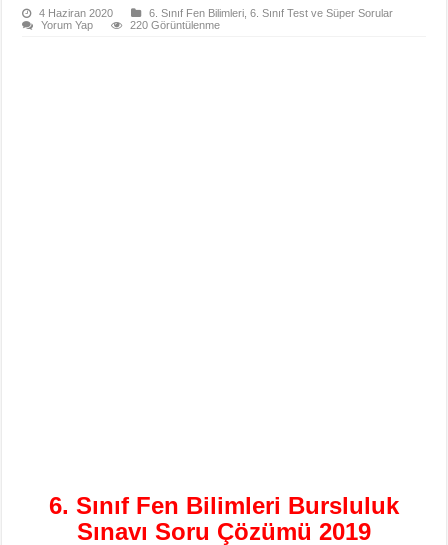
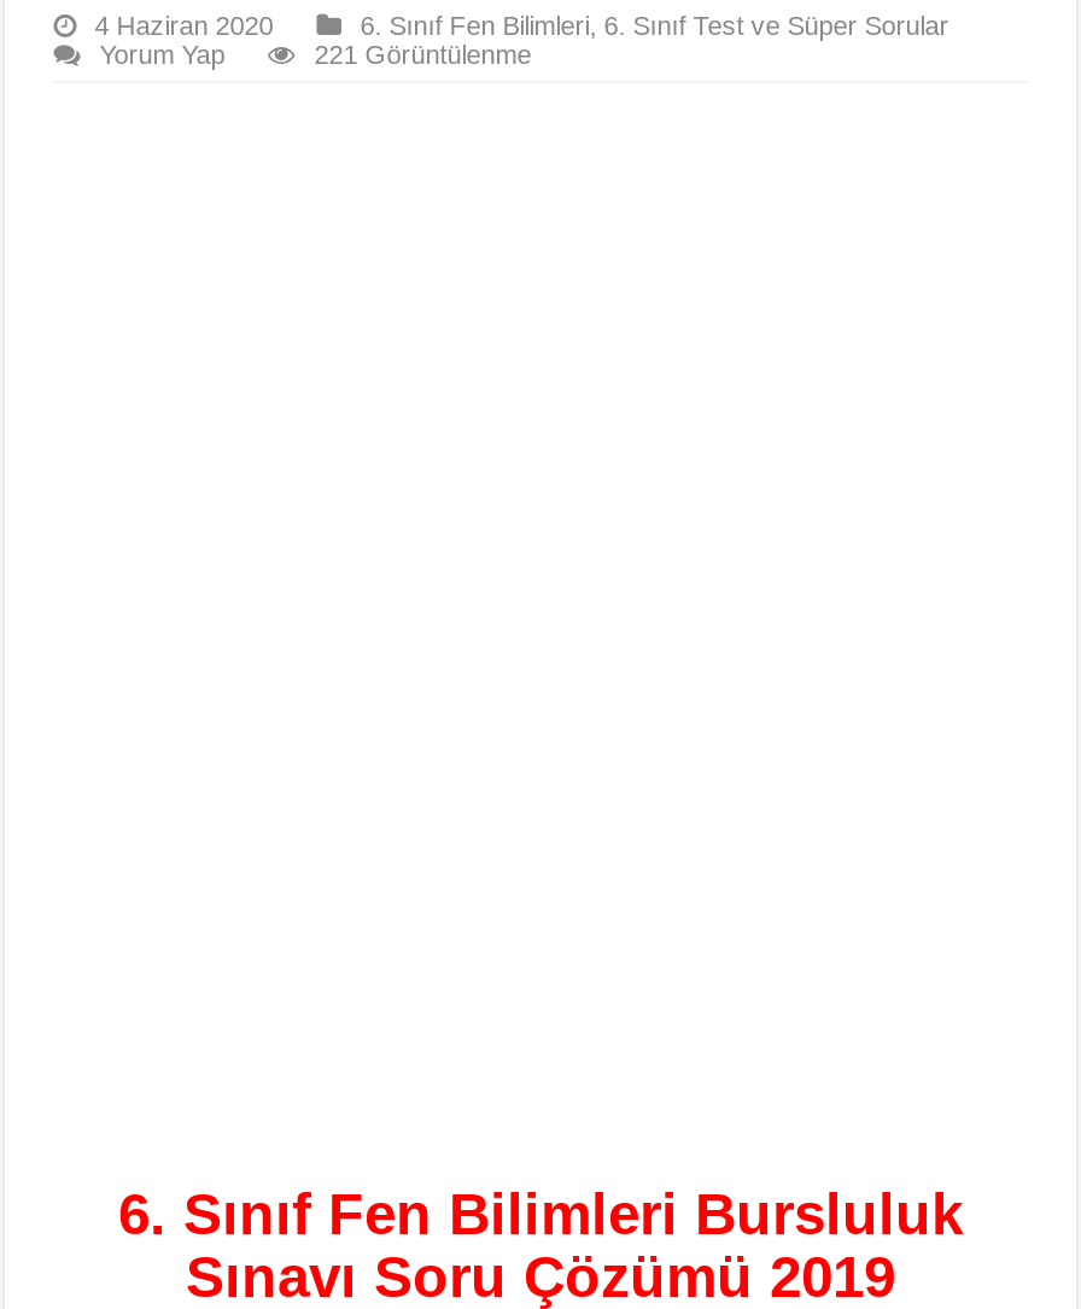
[130,19,220,31] 220 Görüntülenme -> [314,39,531,68] 221 Görüntülenme

